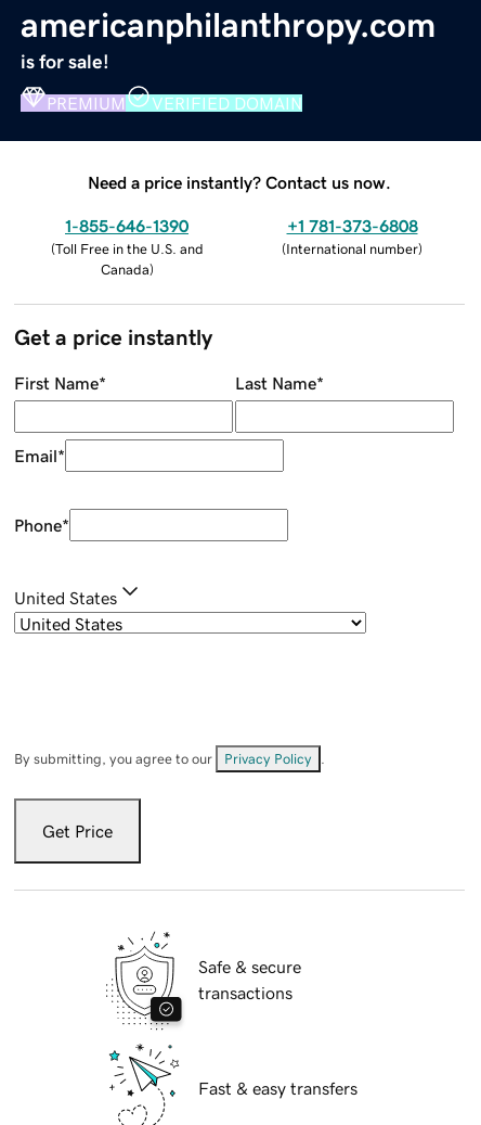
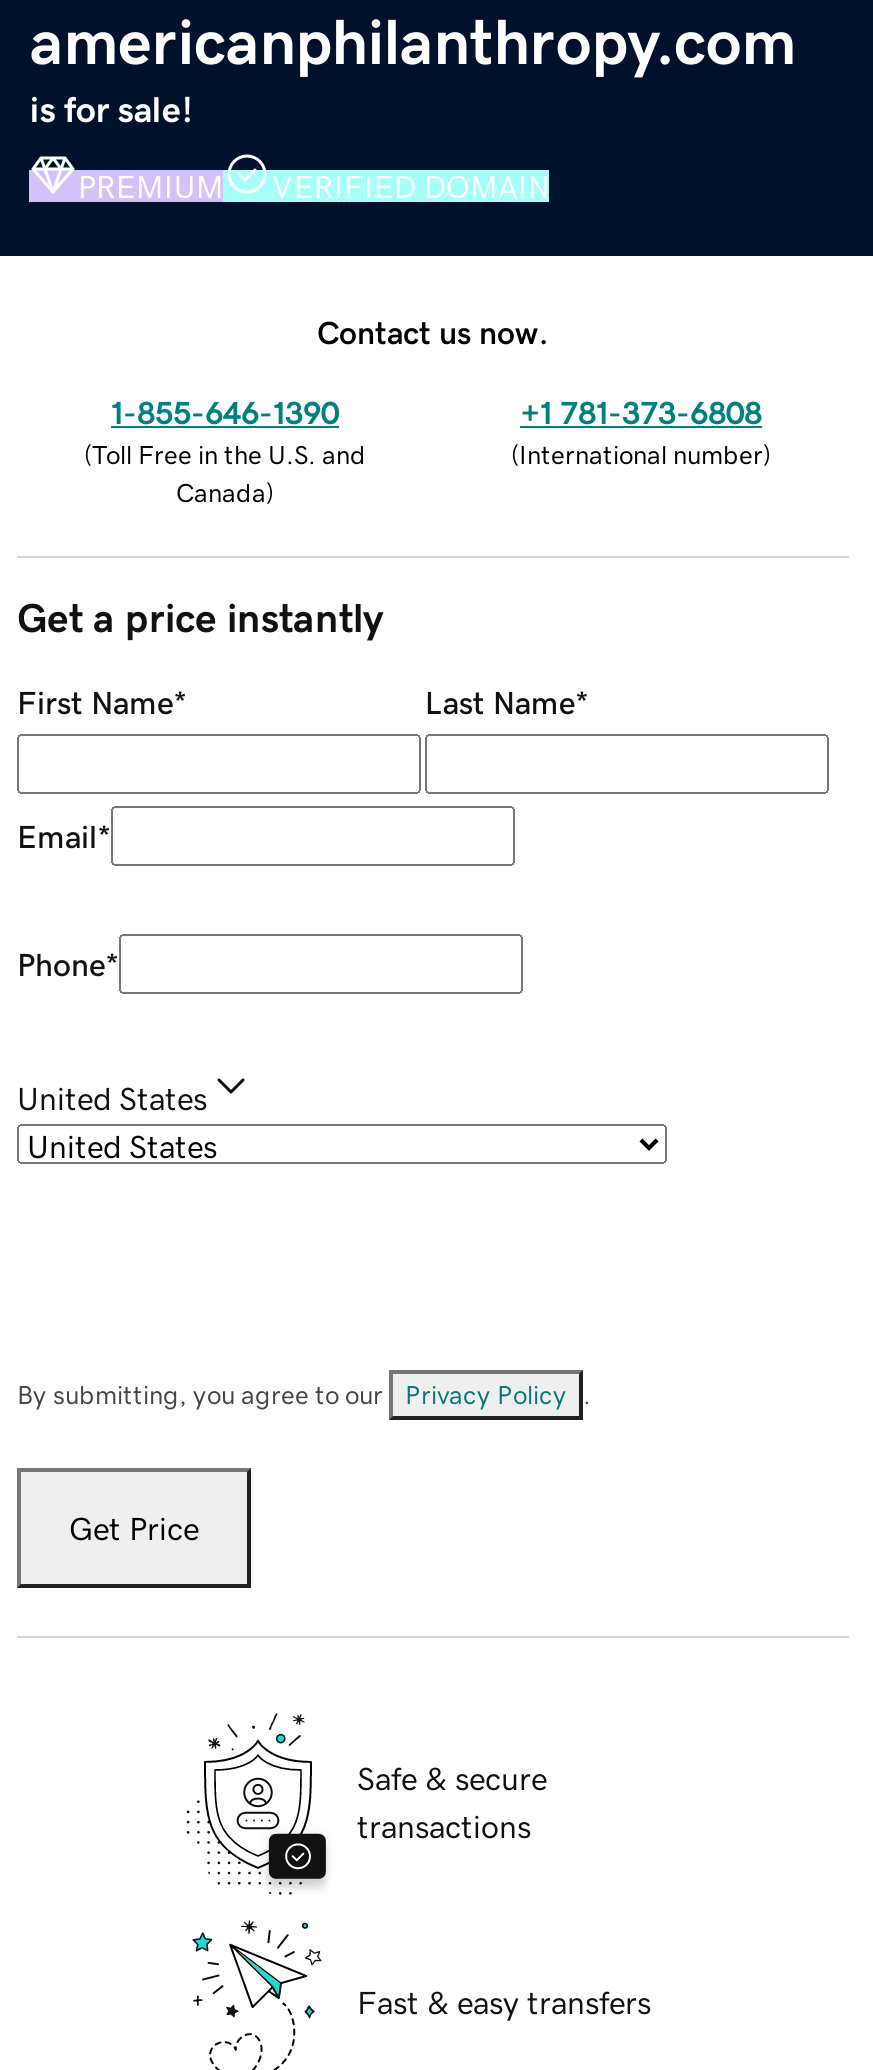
[88,173,391,191] Need a price instantly? Contact us now. -> [317,315,549,347] Contact us now.

